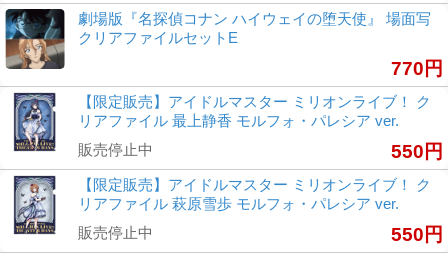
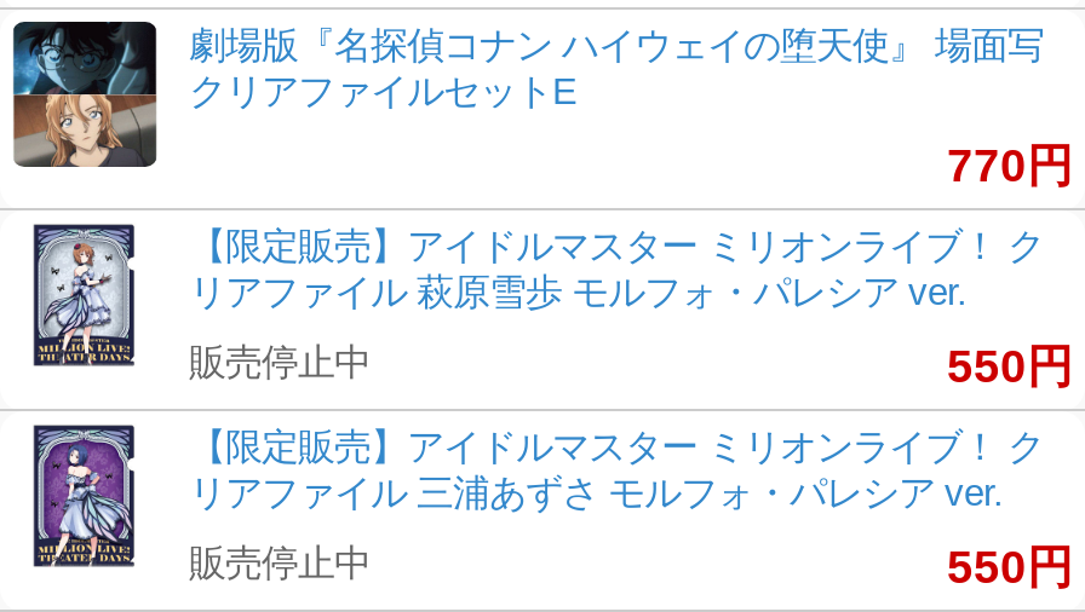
[18,98,52,144] [image] -> [44,239,124,360] [image]
[78,112,399,129] リアファイル 最上静香 モルフォ・パレシア ver. -> none
[18,182,53,234] [image] -> [44,438,131,566] [image]
moved [78,195,399,212] -> [189,272,966,313]: リアファイル 萩原雪歩 モルフォ・パレシア ver.
none -> [189,473,1003,514] リアファイル 三浦あずさ モルフォ・パレシア ver.

